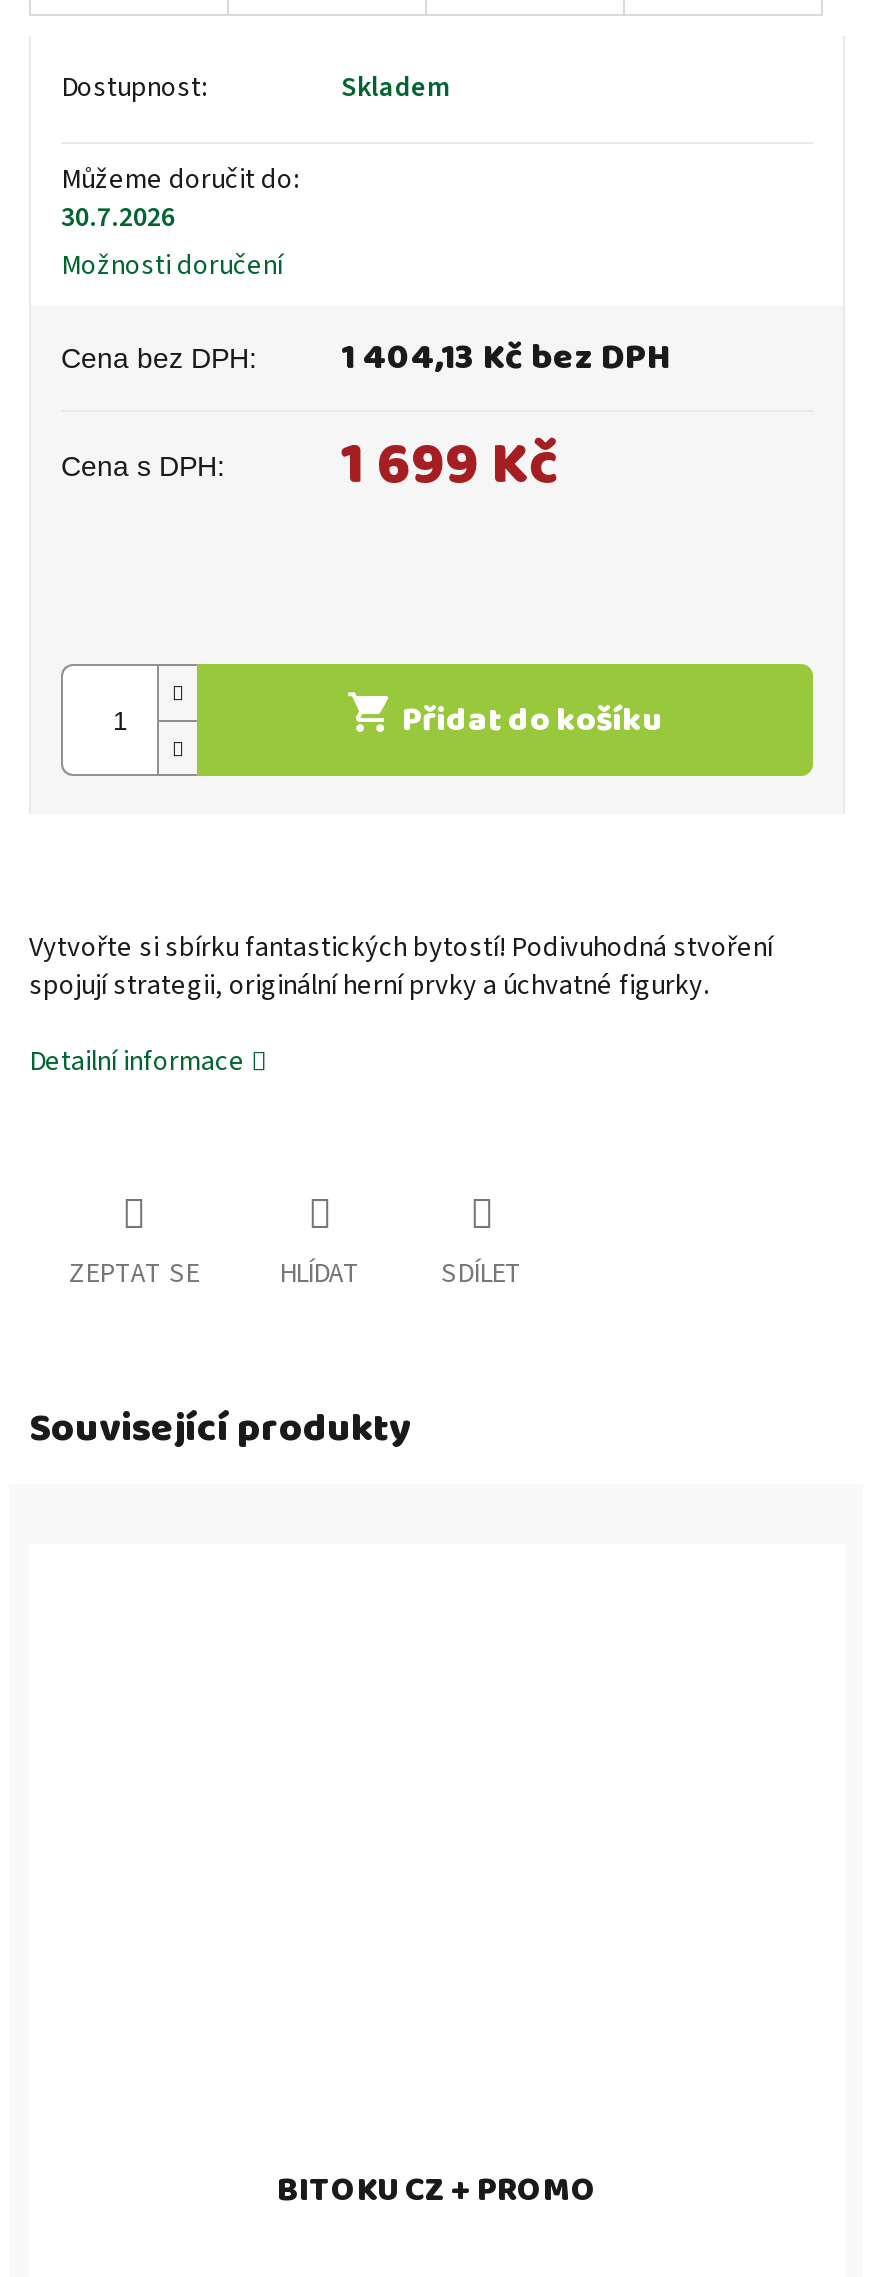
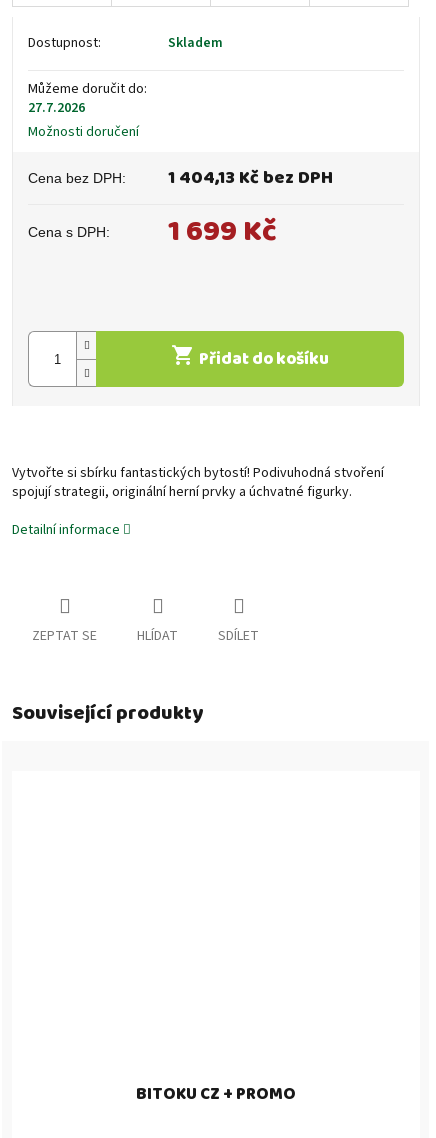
[61,198,175,238] 30.7.2026 -> [28,98,85,118] 27.7.2026

